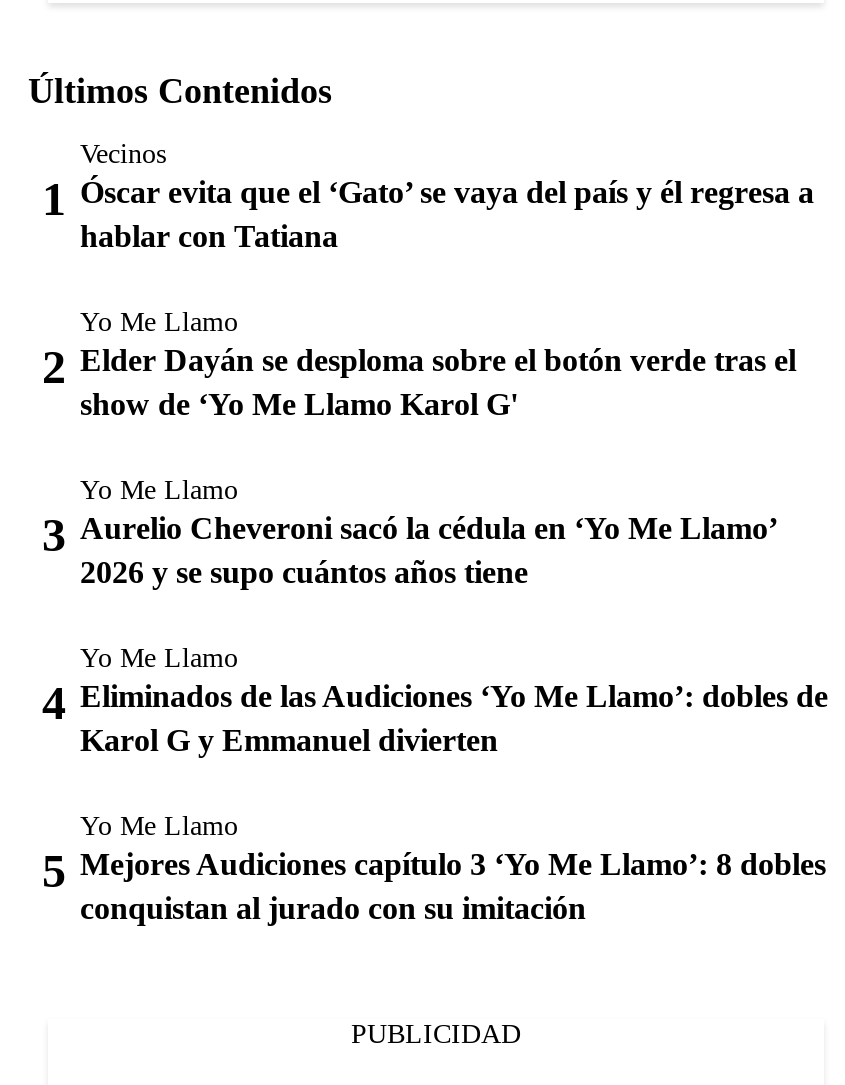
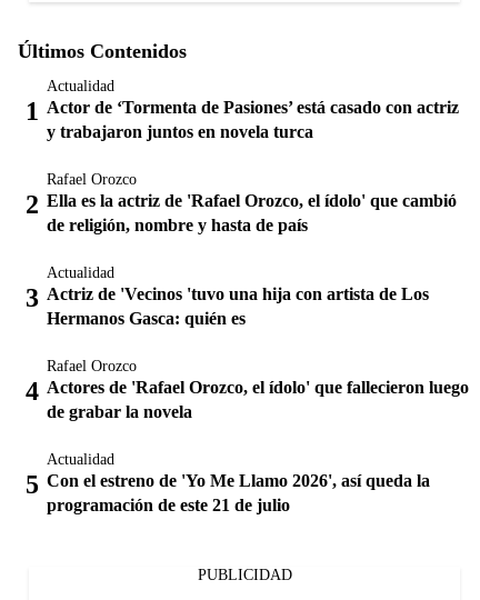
[80,139,814,253] Vecinos | Óscar evita que el ‘Gato’ se vaya del país y él regresa a | hablar con Tatiana -> [47,78,459,141] Actualidad | Actor de ‘Tormenta de Pasiones’ está casado con actriz | y trabajaron juntos en novela turca
[80,307,796,421] Yo Me Llamo | Elder Dayán se desploma sobre el botón verde tras el | show de ‘Yo Me Llamo Karol G' -> [47,171,457,234] Rafael Orozco | Ella es la actriz de 'Rafael Orozco, el ídolo' que cambió | de religión, nombre y hasta de país
[80,475,776,589] Yo Me Llamo | Aurelio Cheveroni sacó la cédula en ‘Yo Me Llamo’ | 2026 y se supo cuántos años tiene -> [47,264,429,328] Actualidad | Actriz de 'Vecinos 'tuvo una hija con artista de Los | Hermanos Gasca: quién es
[80,643,828,757] Yo Me Llamo | Eliminados de las Audiciones ‘Yo Me Llamo’: dobles de | Karol G y Emmanuel divierten -> [47,358,469,421] Rafael Orozco | Actores de 'Rafael Orozco, el ídolo' que fallecieron luego | de grabar la novela
[80,811,826,925] Yo Me Llamo | Mejores Audiciones capítulo 3 ‘Yo Me Llamo’: 8 dobles | conquistan al jurado con su imitación -> [47,451,430,514] Actualidad | Con el estreno de 'Yo Me Llamo 2026', así queda la | programación de este 21 de julio

